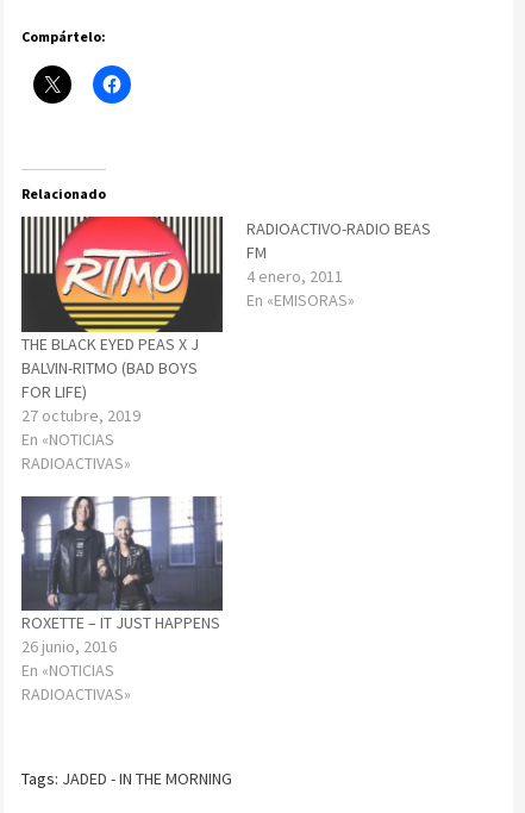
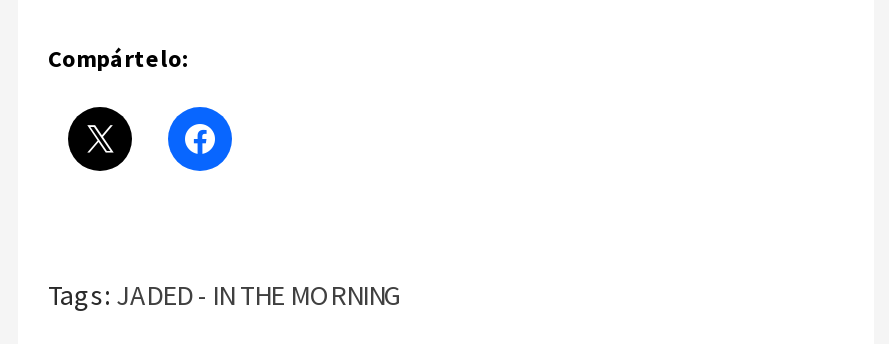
[21,185,106,202] Relacionado -> none
[20,215,224,473] [image] | THE BLACK EYED PEAS X J | BALVIN-RITMO (BAD BOYS | FOR LIFE) | 27 octubre, 2019 | En «NOTICIAS | RADIOACTIVAS» -> none
[246,218,431,311] RADIOACTIVO-RADIO BEAS | FM | 4 enero, 2011 | En «EMISORAS» -> none
[20,495,224,705] [image] | ROXETTE – IT JUST HAPPENS | 26 junio, 2016 | En «NOTICIAS | RADIOACTIVAS» -> none

